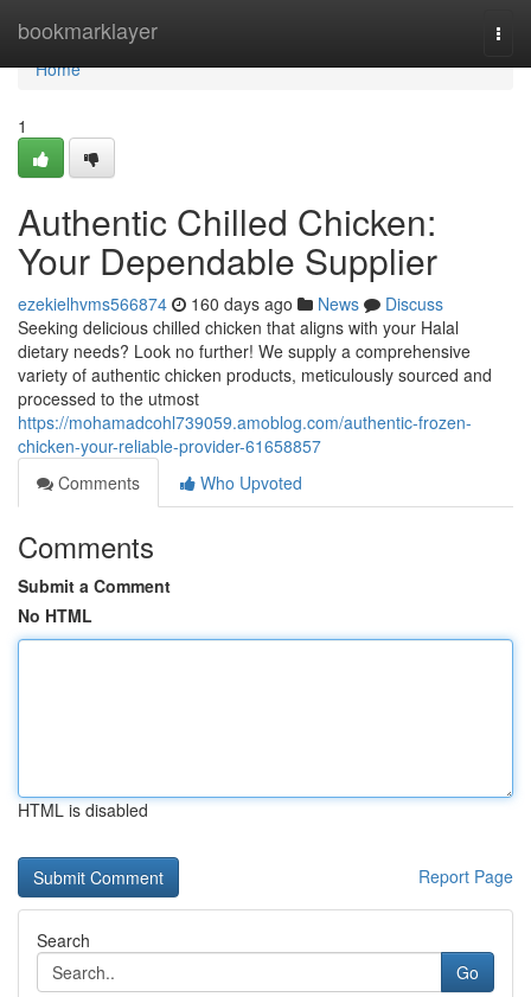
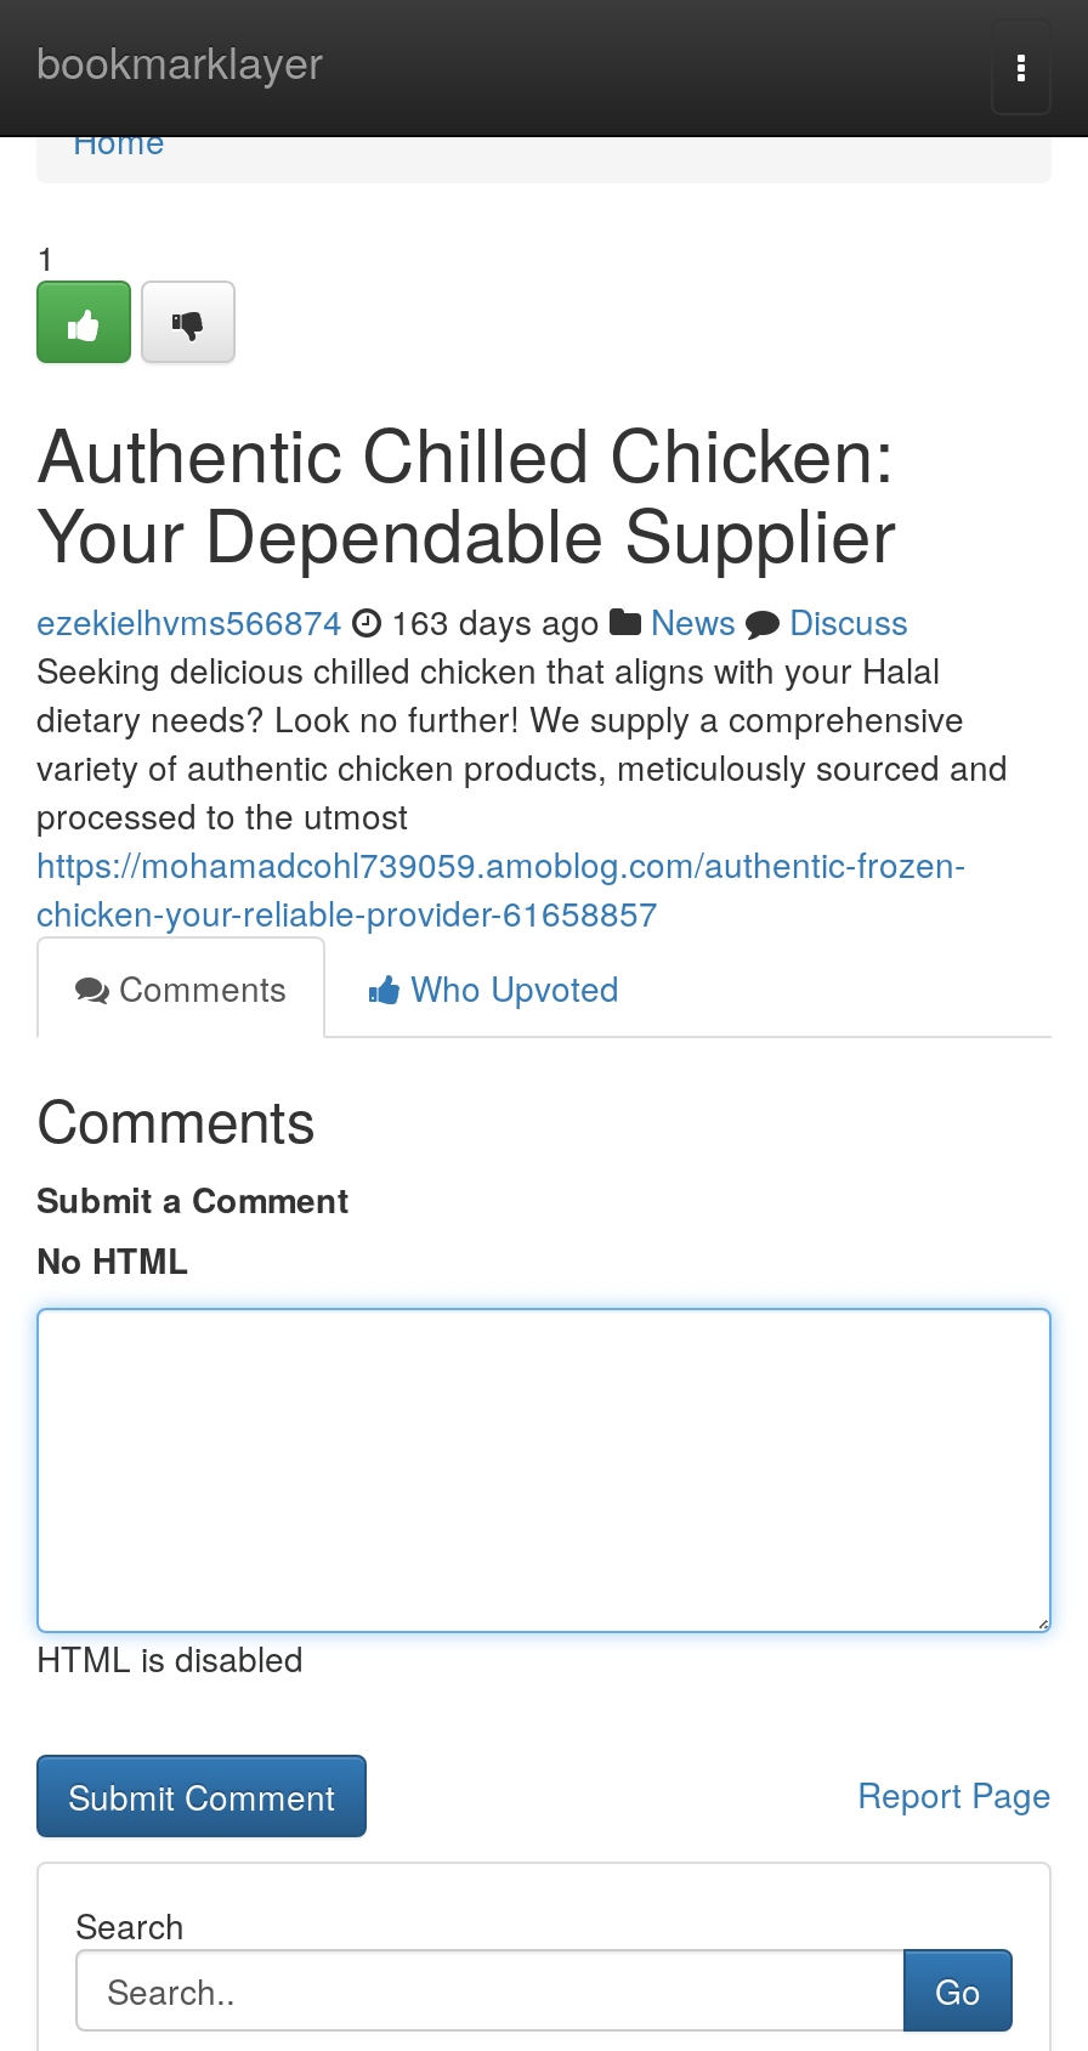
[18,292,443,315] ezekielhvms566874 160 days ago News Discuss -> [36,596,908,645] ezekielhvms566874 163 days ago News Discuss

